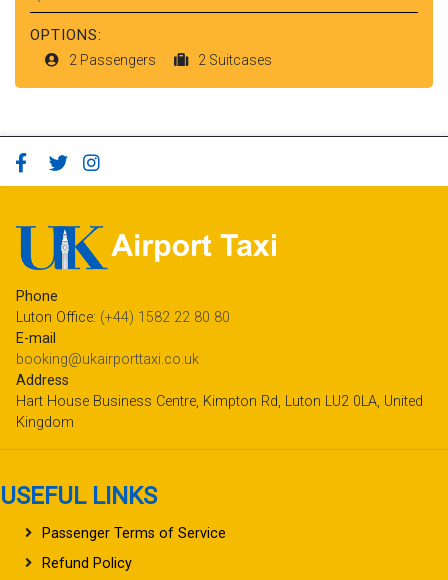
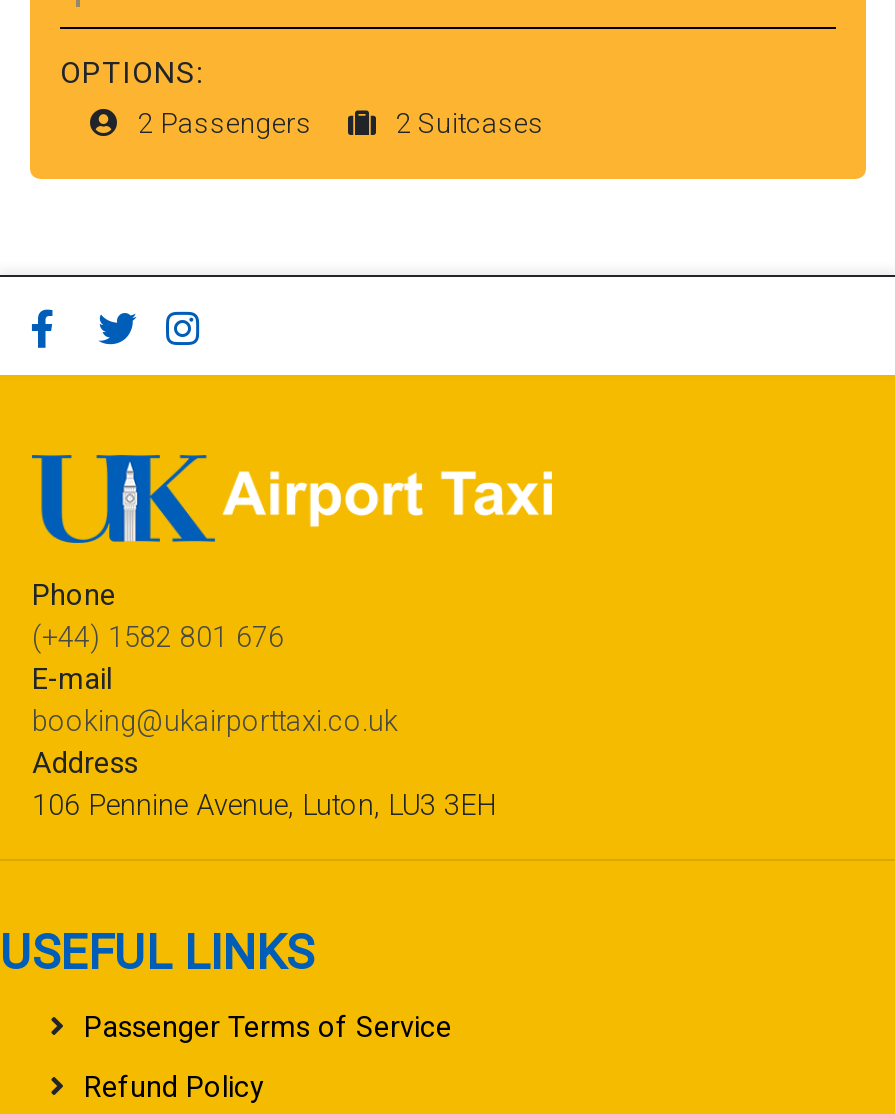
[16,309,230,326] Luton Office: (+44) 1582 22 80 80 -> [32,621,284,655] (+44) 1582 801 676
[16,393,423,431] Hart House Business Centre, Kimpton Rd, Luton LU2 0LA, United | Kingdom -> [32,789,496,823] 106 Pennine Avenue, Luton, LU3 3EH

